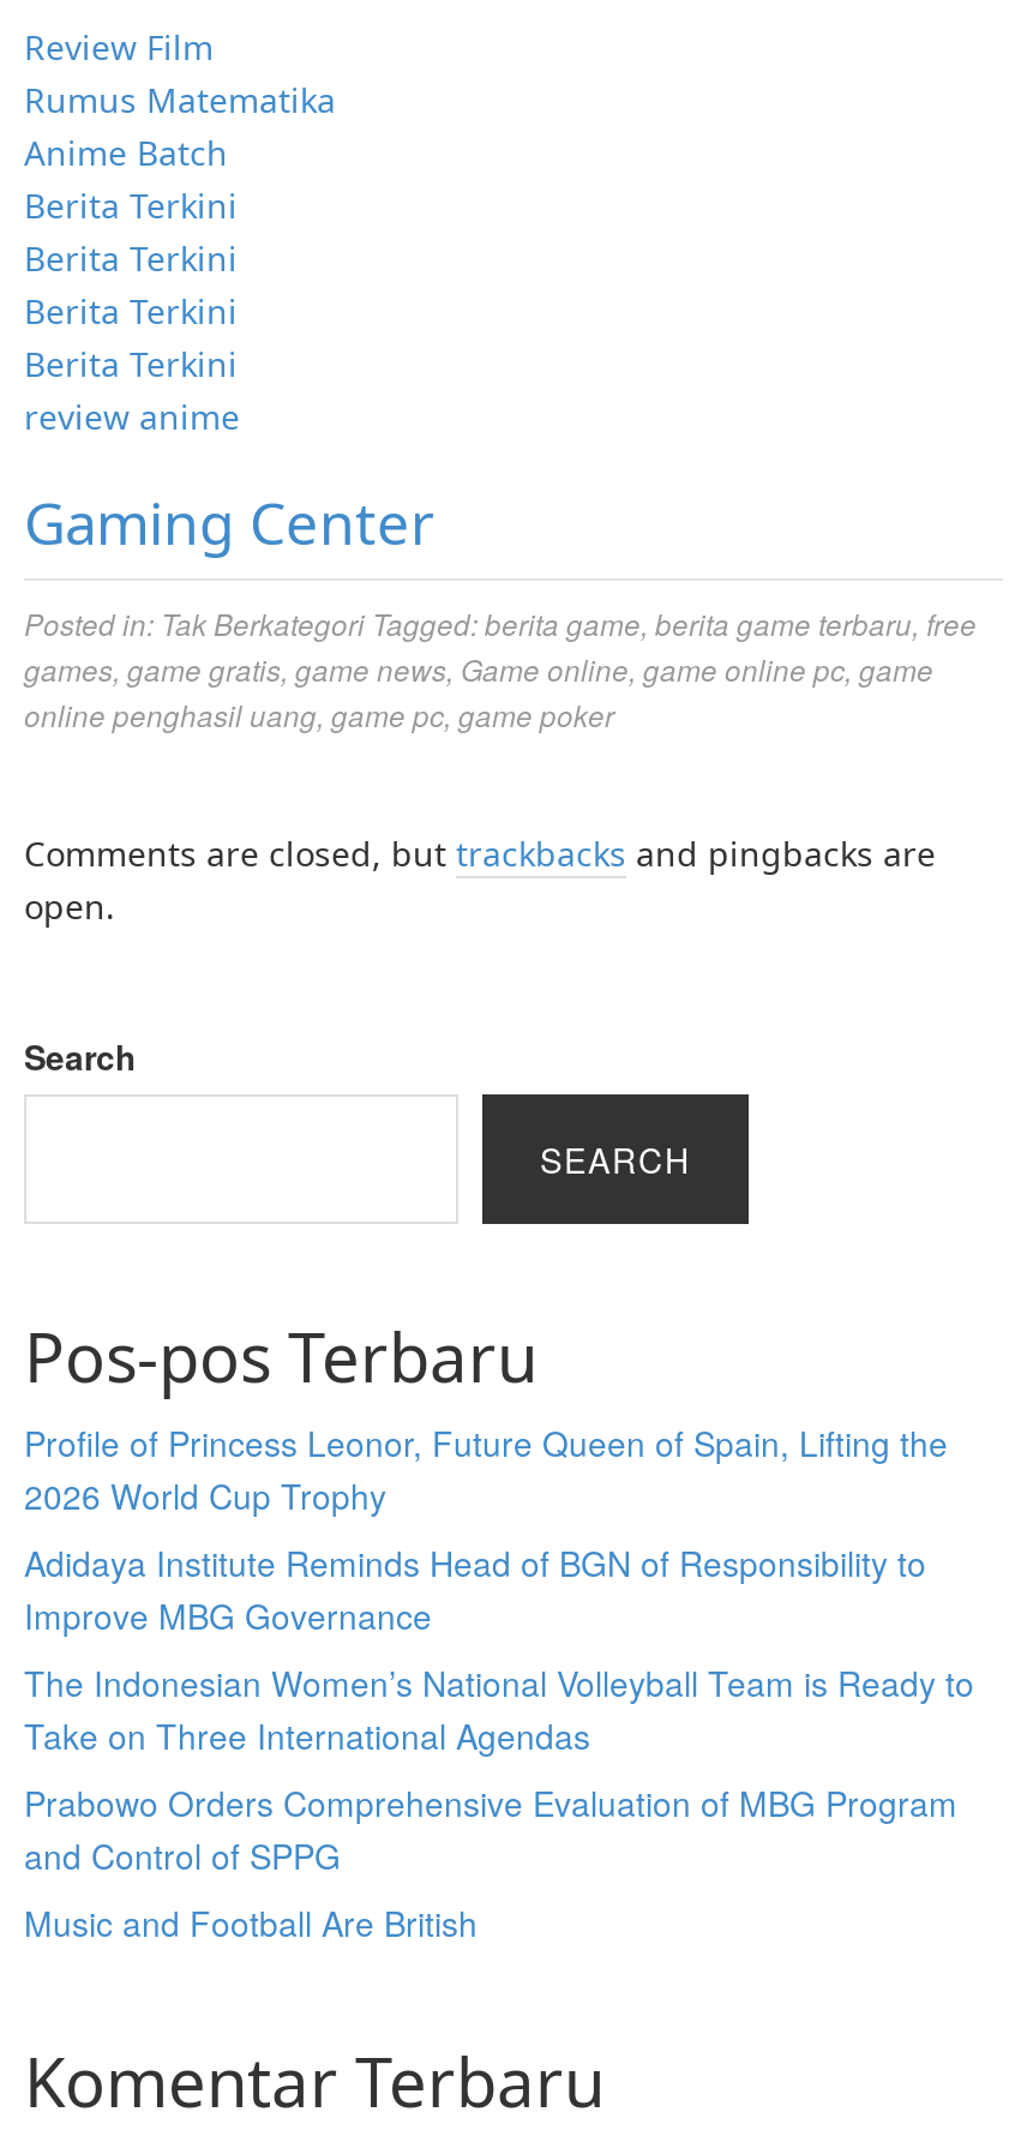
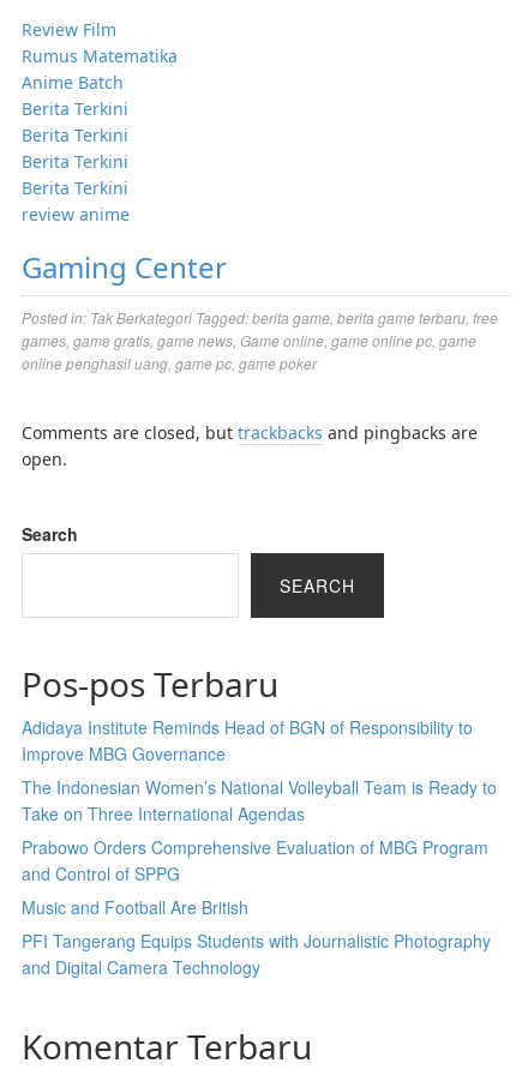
[24,1417,948,1518] Profile of Princess Leonor, Future Queen of Spain, Lifting the | 2026 World Cup Trophy -> none
moved [24,1537,974,1945] -> [22,716,497,920]: Adidaya Institute Reminds Head of BGN of Responsibility to | Improve MBG Governance | The Indonesian Women’s National Volleyball Team is Ready to | Take on Three International Agendas | Prabowo Orders Comprehensive Evaluation of MBG Program | and Control of SPPG | Music and Football Are British
none -> [22,929,491,979] PFI Tangerang Equips Students with Journalistic Photography | and Digital Camera Technology

